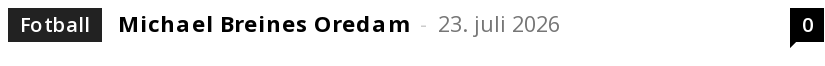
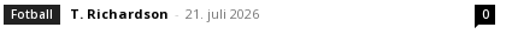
[118,8,560,38] Michael Breines Oredam - 23. juli 2026 -> [70,5,259,22] T. Richardson - 21. juli 2026

